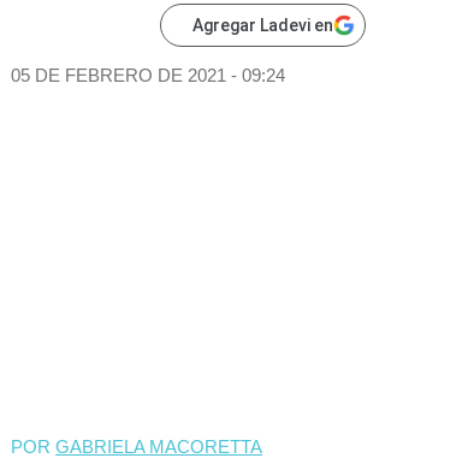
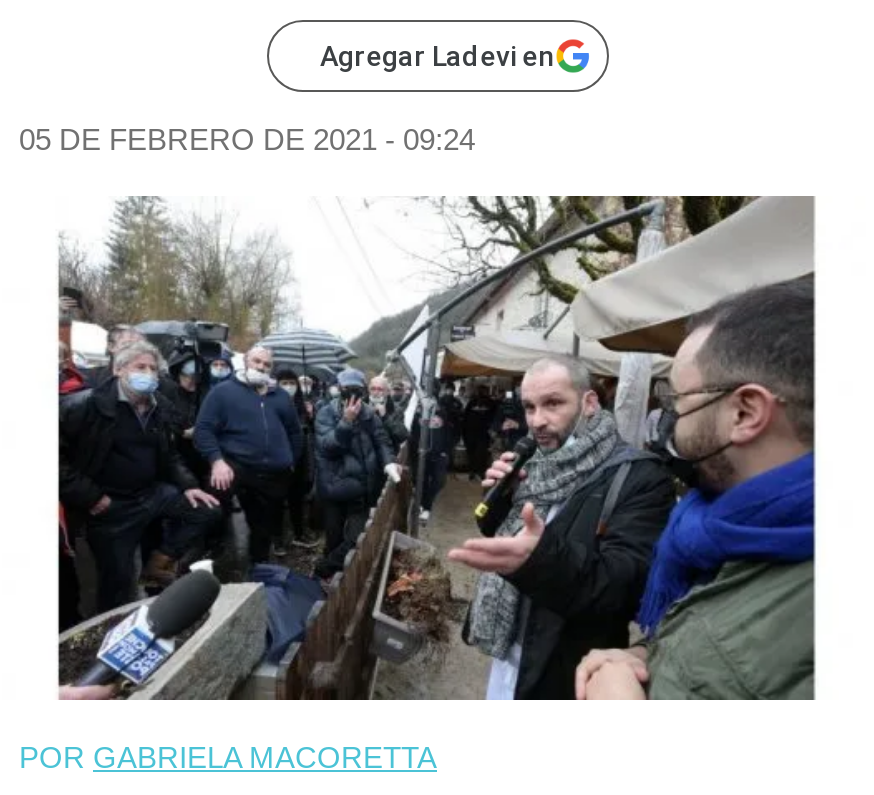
none -> [55,194,817,702] [image]

